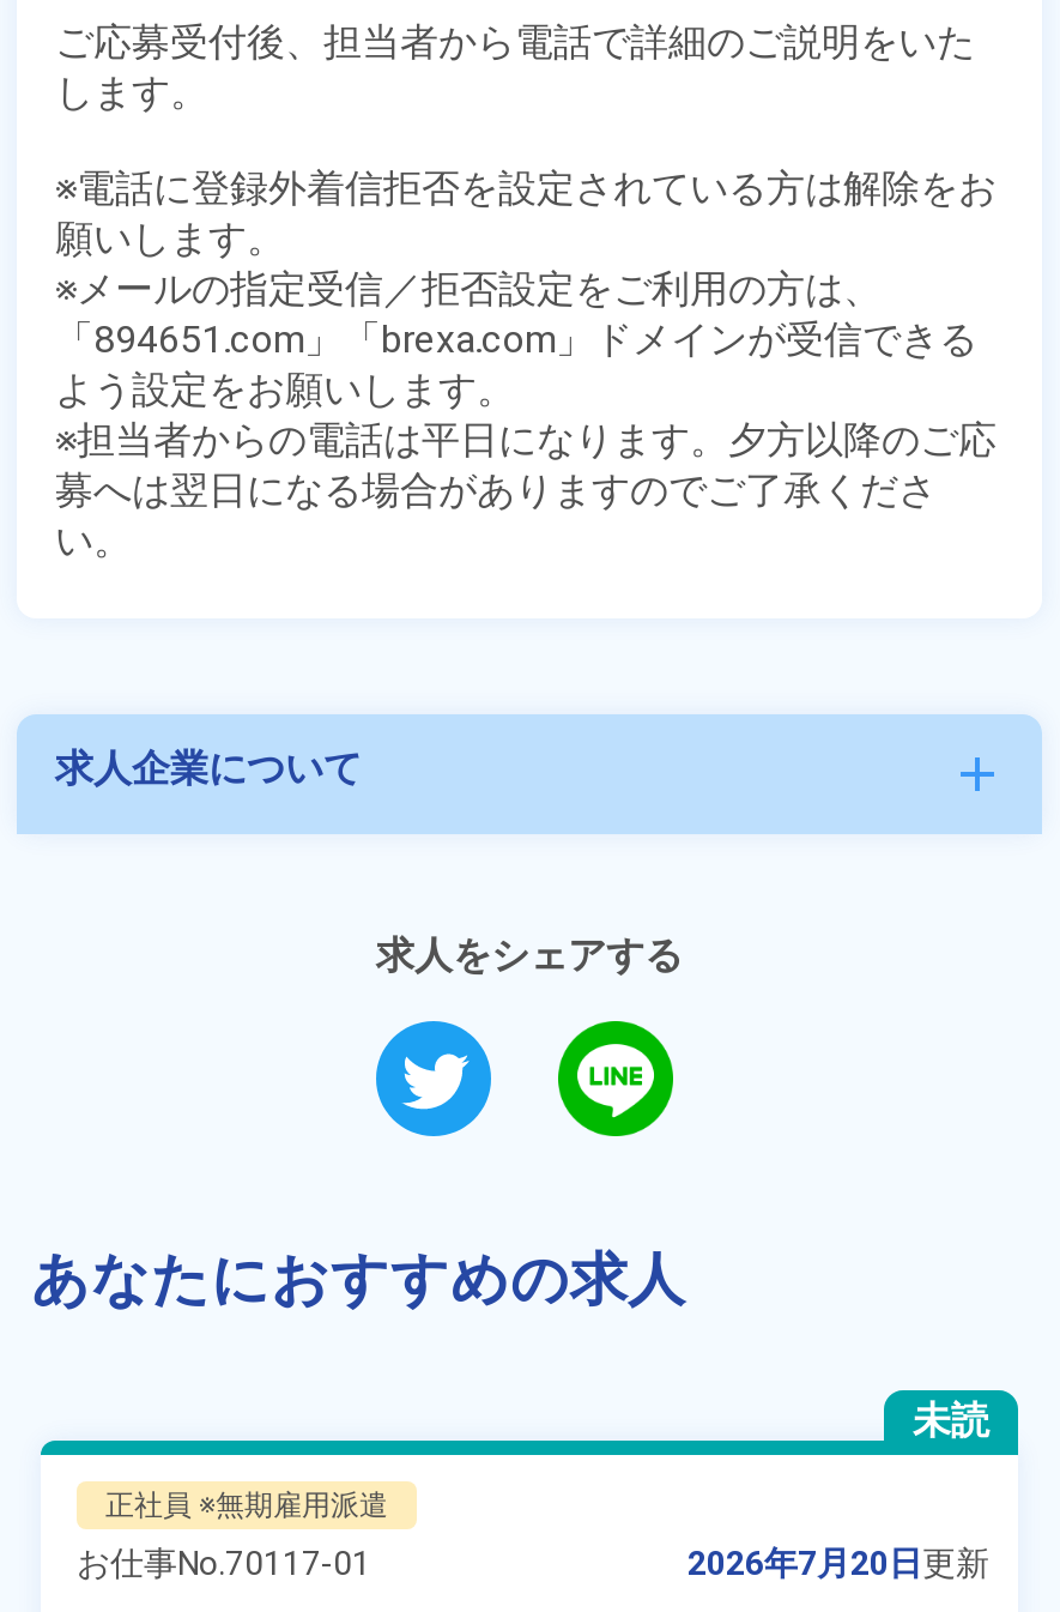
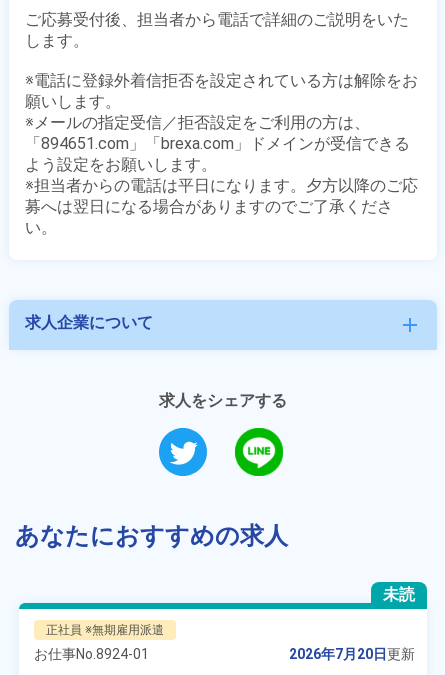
[77,1544,371,1582] お仕事No.70117-01 -> [34,646,149,662] お仕事No.8924-01

